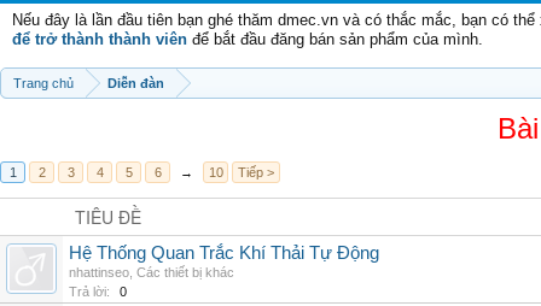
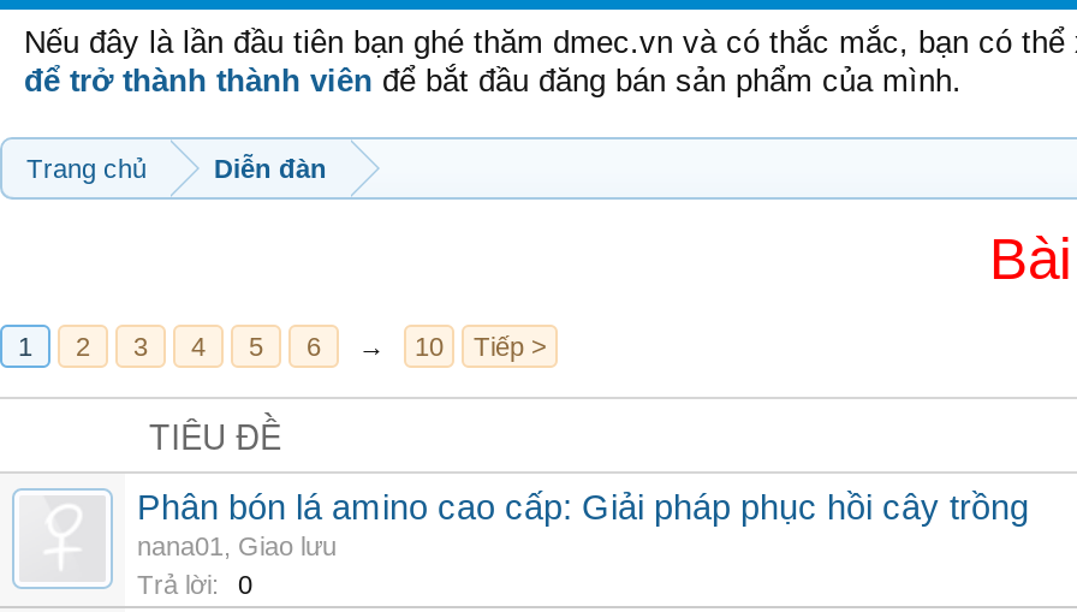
[69,243,379,279] Hệ Thống Quan Trắc Khí Thải Tự Động | nhattinseo, Các thiết bị khác -> [137,488,1029,560] Phân bón lá amino cao cấp: Giải pháp phục hồi cây trồng | nana01, Giao lưu

